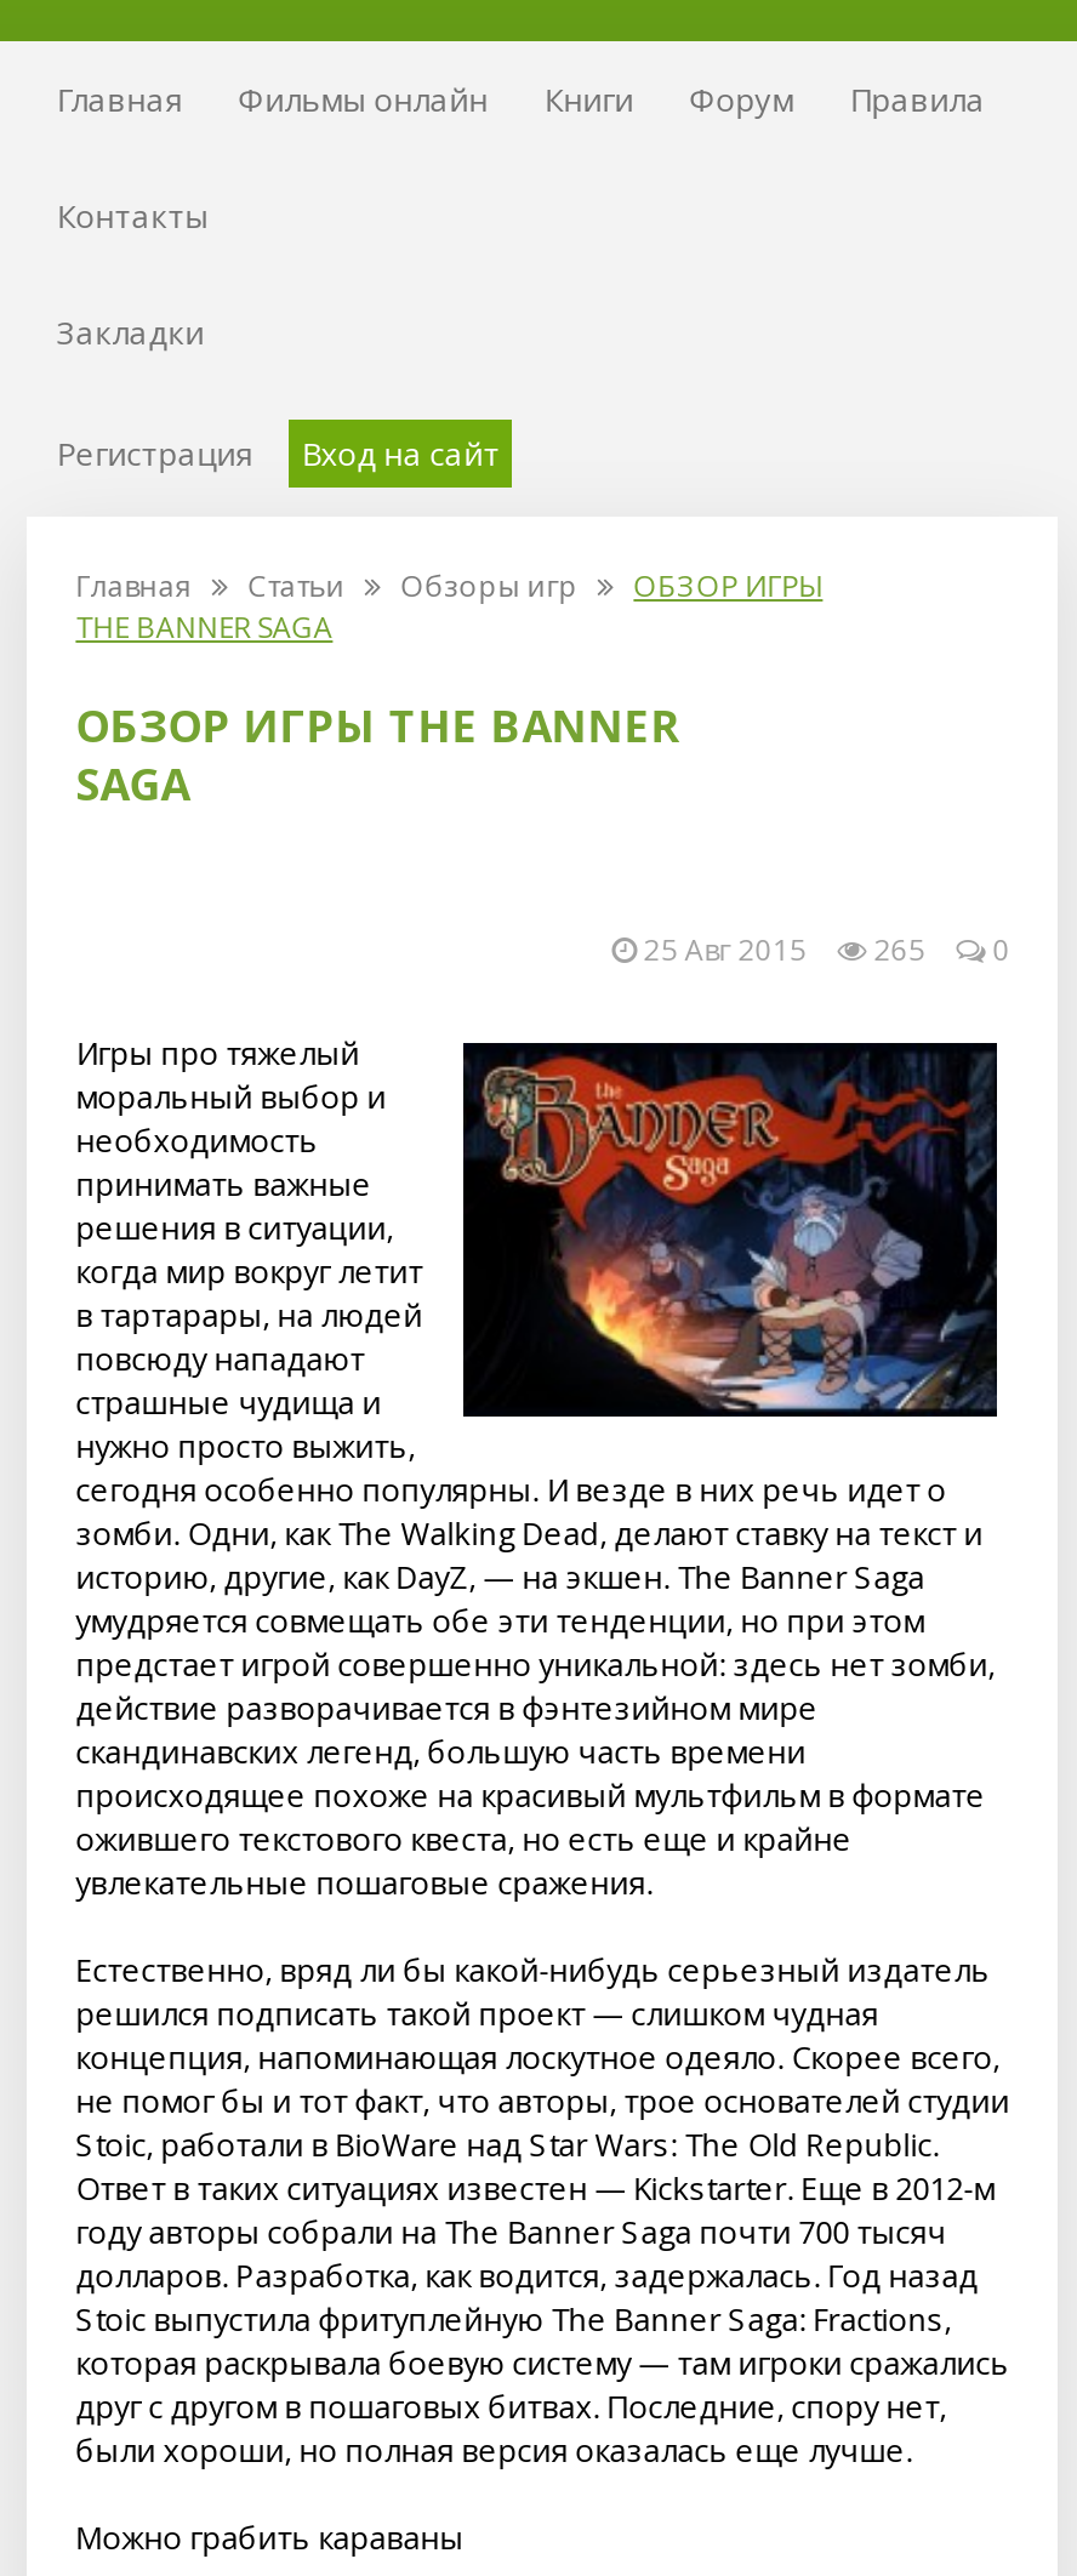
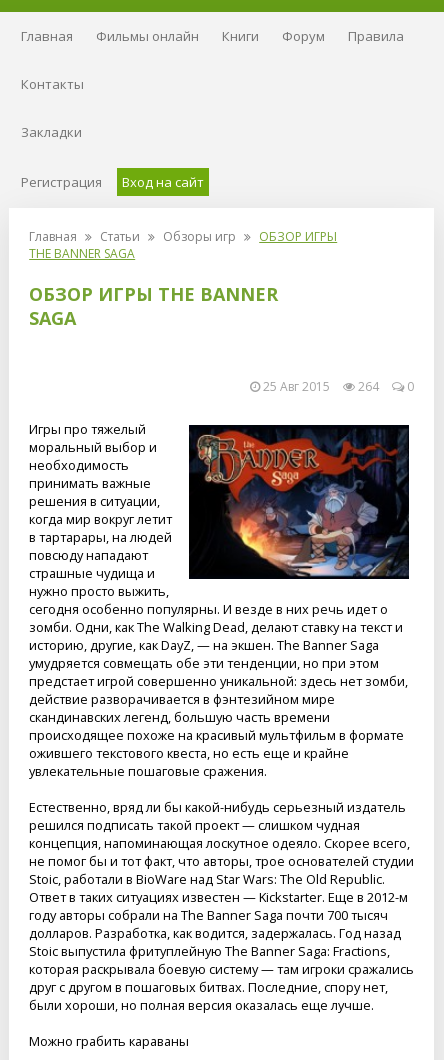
[636,928,1010,969] 25 Авг 2015 265 0 -> [260,377,414,394] 25 Авг 2015 264 0

